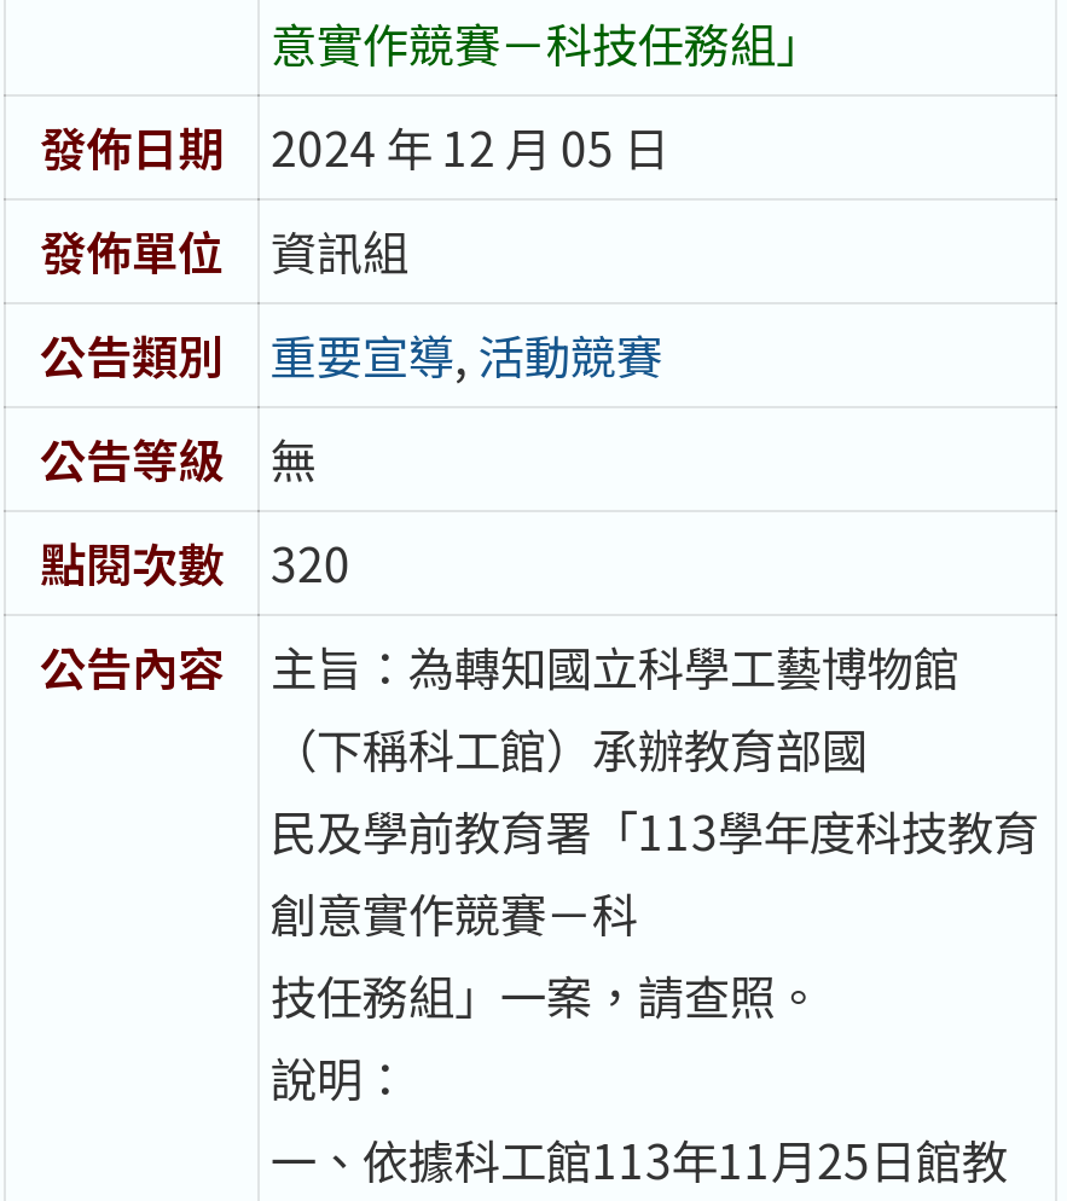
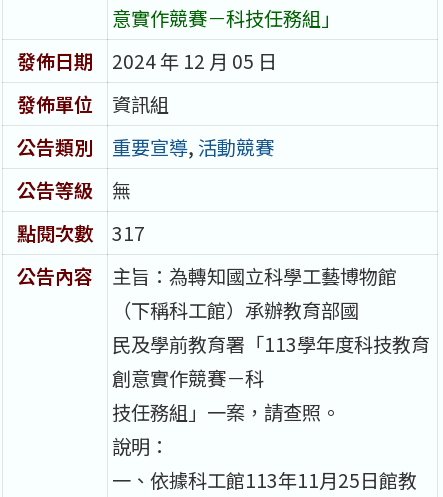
[40,529,350,597] 點閱次數 320 -> [17,219,145,247] 點閱次數 317

